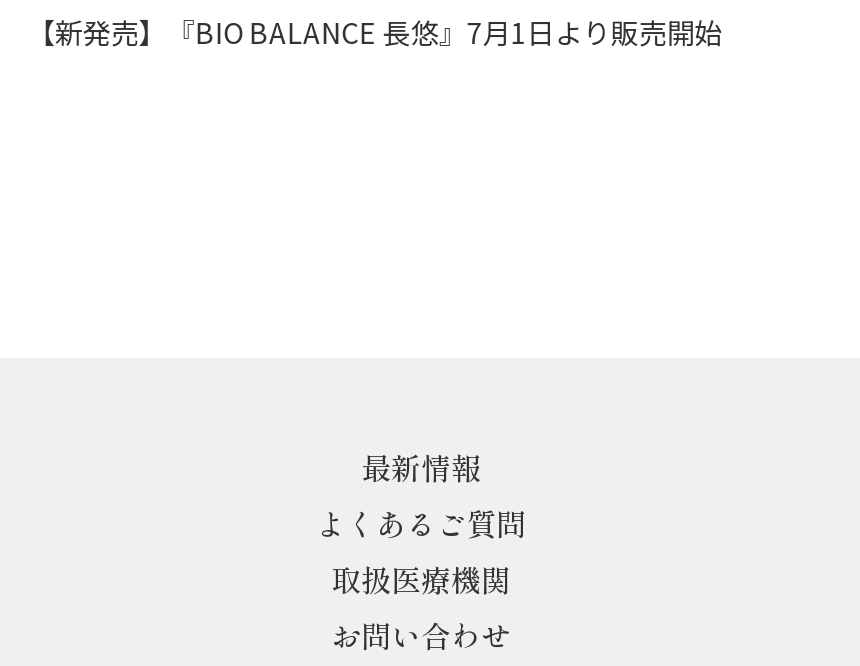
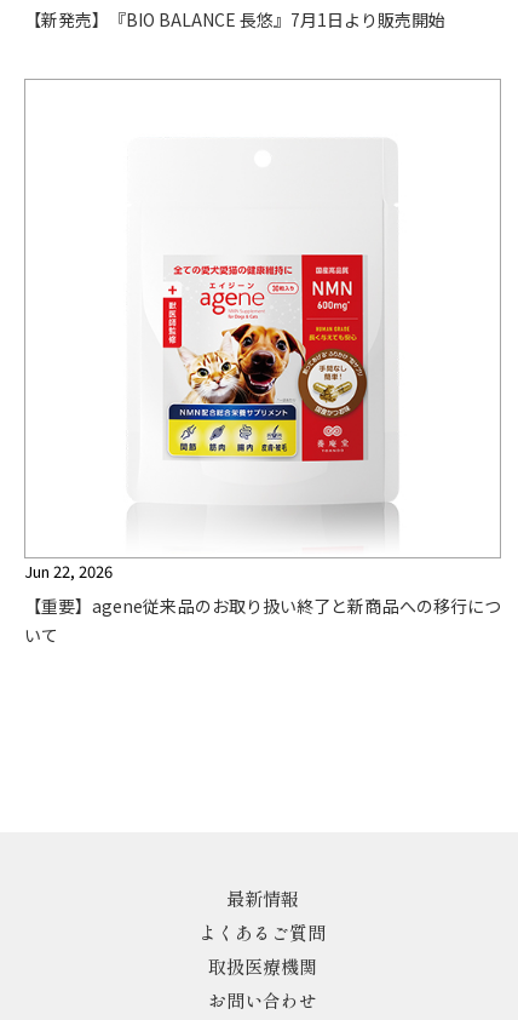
none -> [24,253,501,647] [image] | Jun 22, 2026 | 【重要】agene従来品のお取り扱い終了と新商品への移行につ | いて

